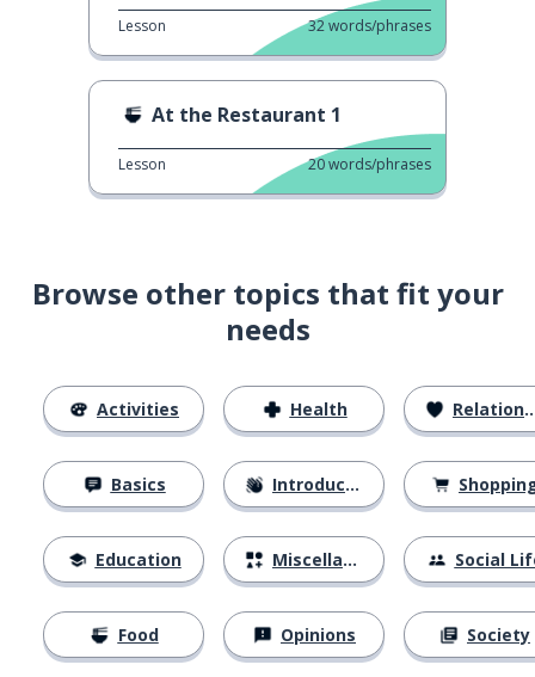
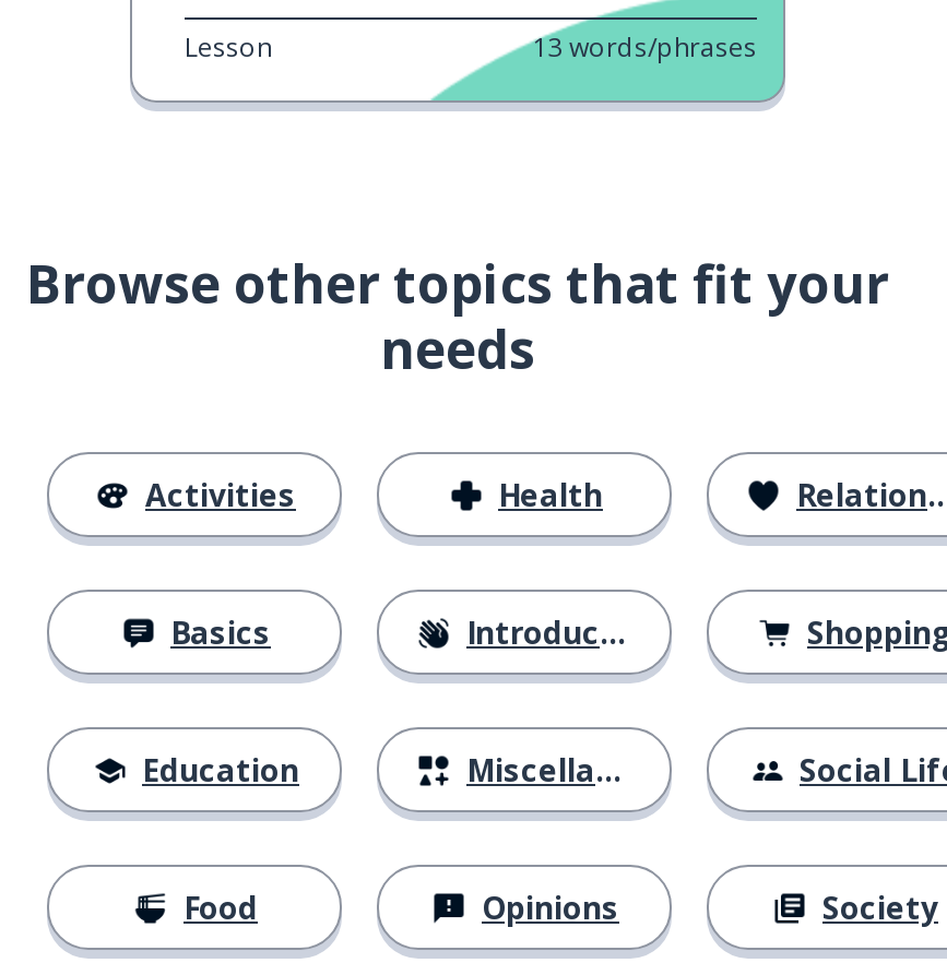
[118,15,431,174] 32 words/phrases | At the Restaurant 1 | Lesson | 20 words/phrases -> [532,28,757,65] 13 words/phrases

